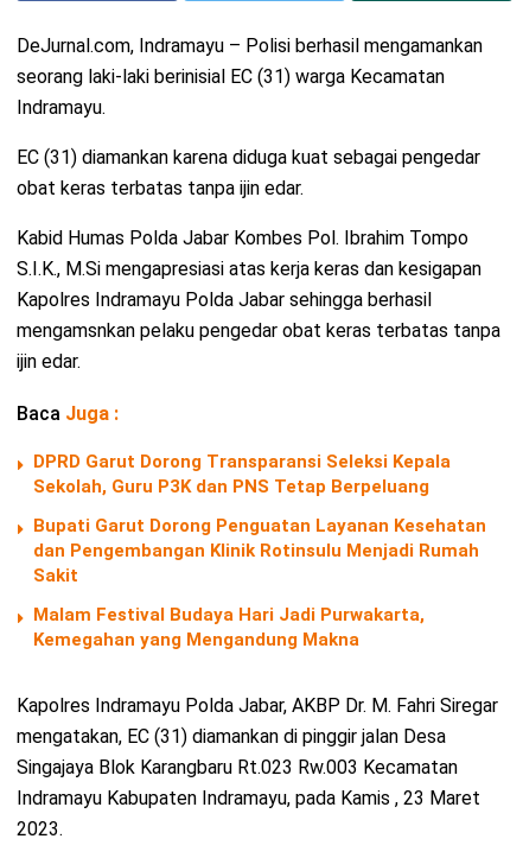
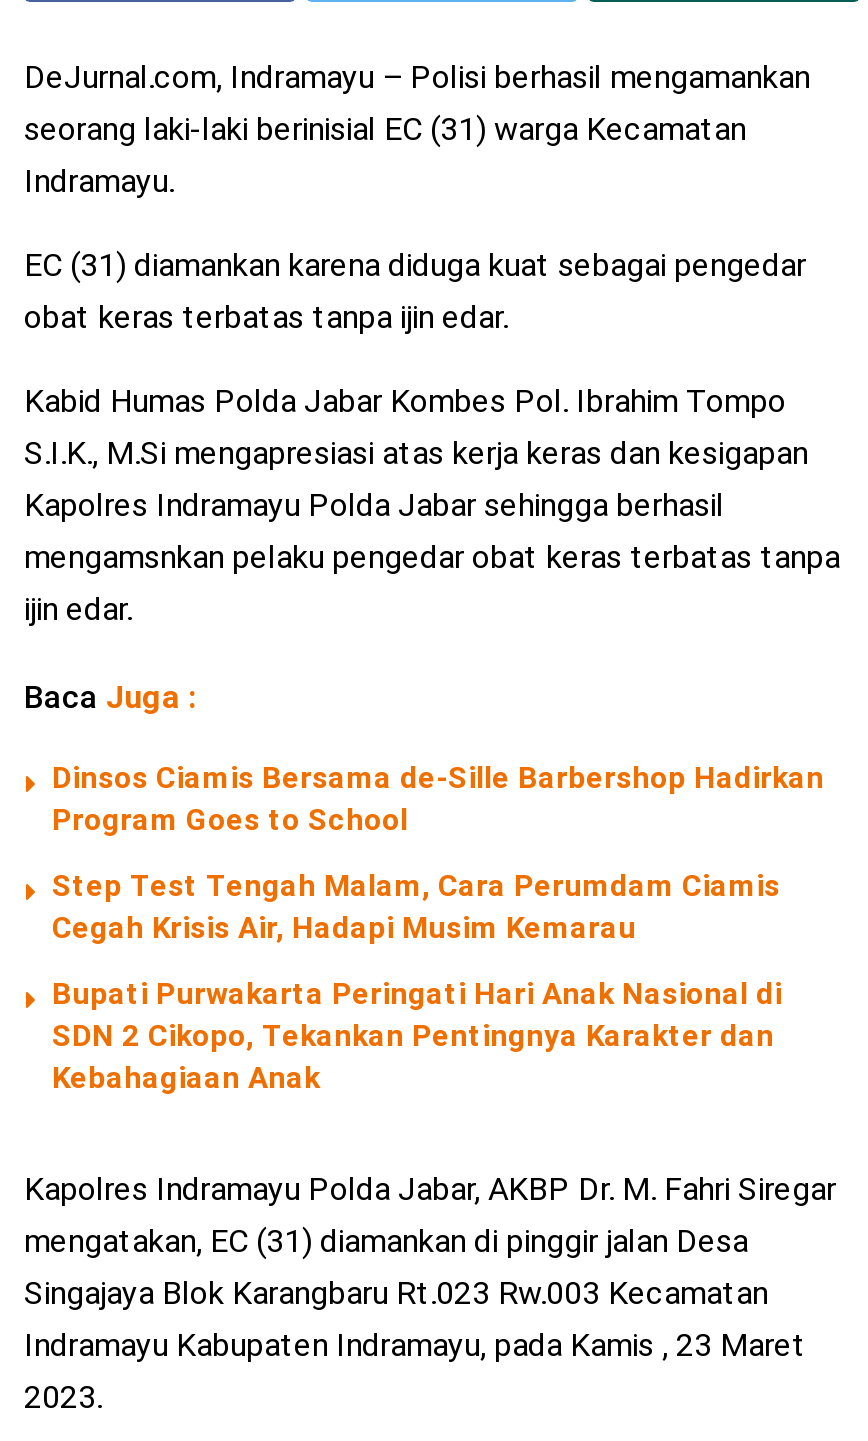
[33,451,451,497] DPRD Garut Dorong Transparansi Seleksi Kepala | Sekolah, Guru P3K dan PNS Tetap Berpeluang -> [52,759,824,837] Dinsos Ciamis Bersama de-Sille Barbershop Hadirkan | Program Goes to School
[33,515,486,586] Bupati Garut Dorong Penguatan Layanan Kesehatan | dan Pengembangan Klinik Rotinsulu Menjadi Rumah | Sakit -> [52,867,780,945] Step Test Tengah Malam, Cara Perumdam Ciamis | Cegah Krisis Air, Hadapi Musim Kemarau
[33,604,425,650] Malam Festival Budaya Hari Jadi Purwakarta, | Kemegahan yang Mengandung Makna -> [52,975,782,1095] Bupati Purwakarta Peringati Hari Anak Nasional di | SDN 2 Cikopo, Tekankan Pentingnya Karakter dan | Kebahagiaan Anak

